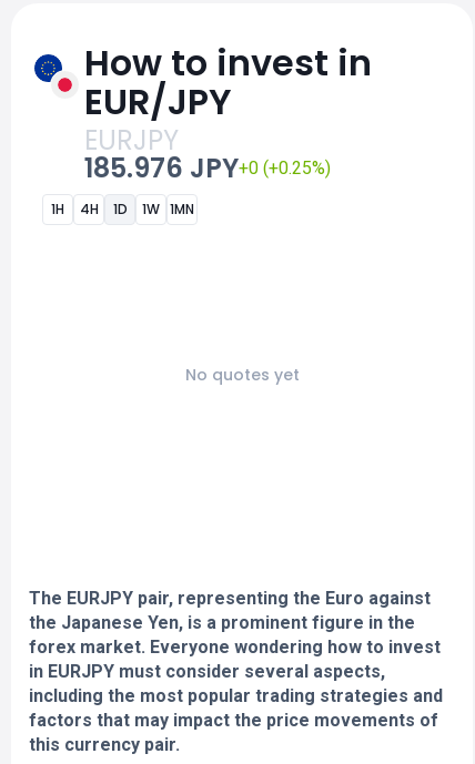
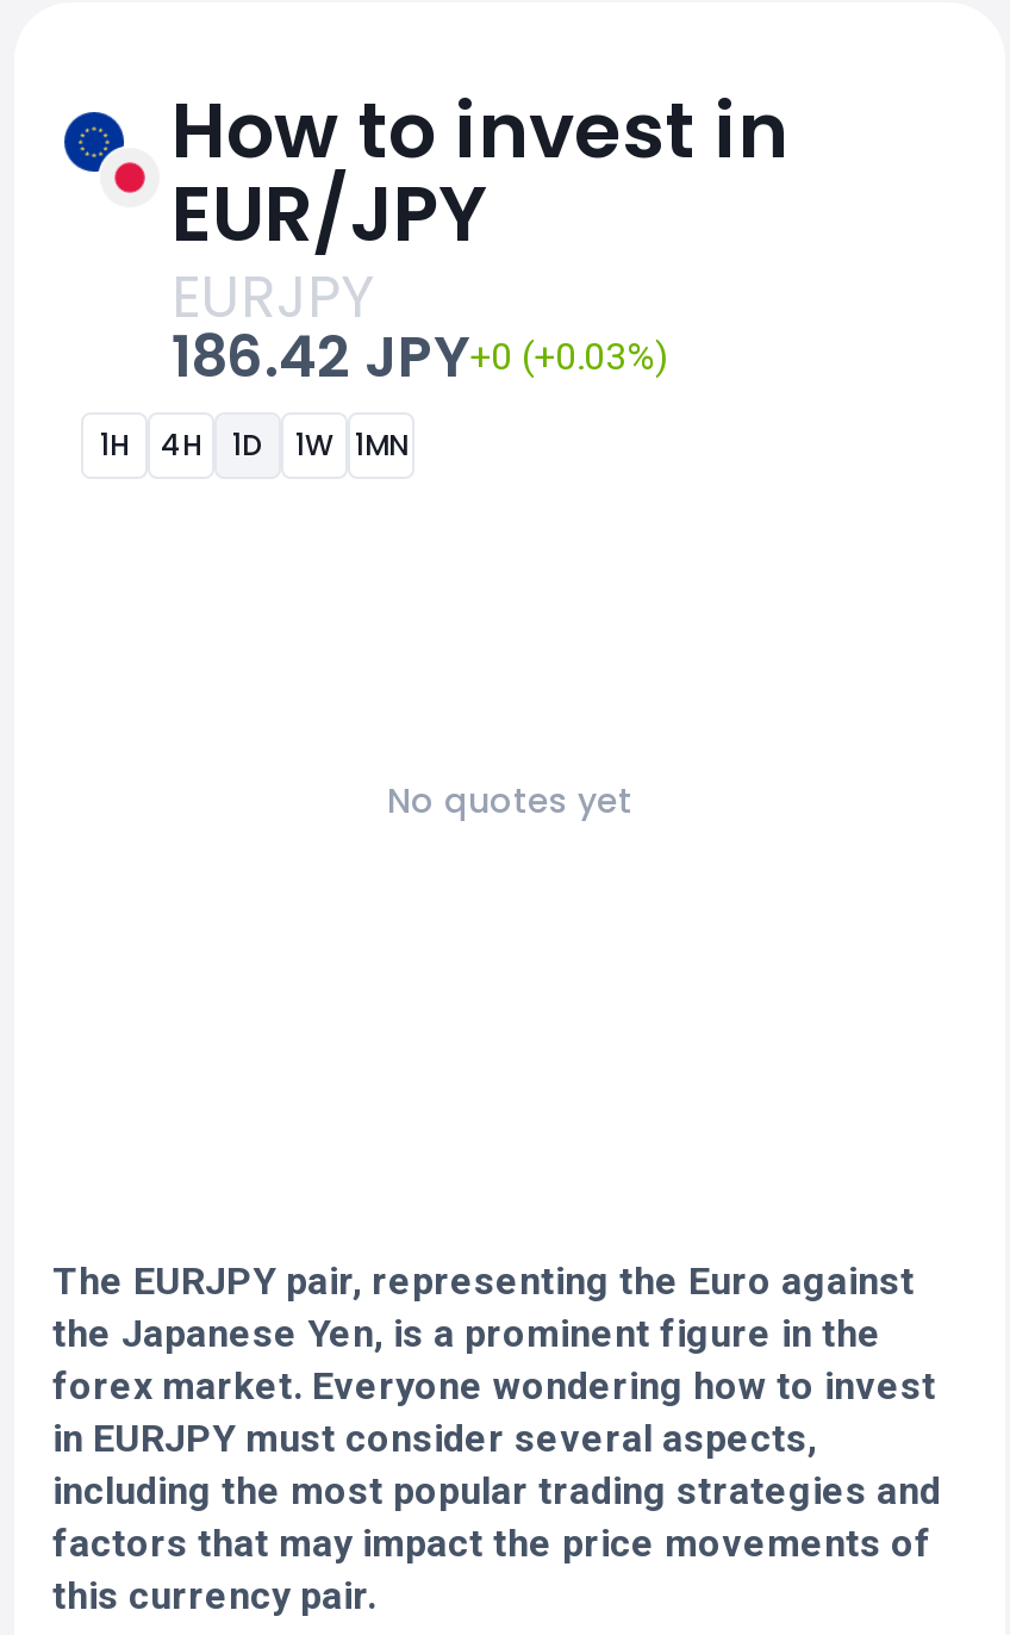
[84,150,331,186] 185.976 JPY+0 (+0.25%) -> [172,317,667,396] 186.42 JPY+0 (+0.03%)

